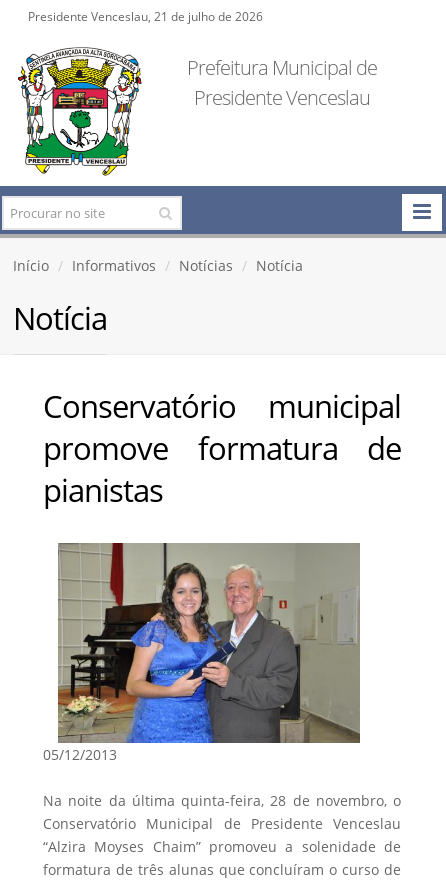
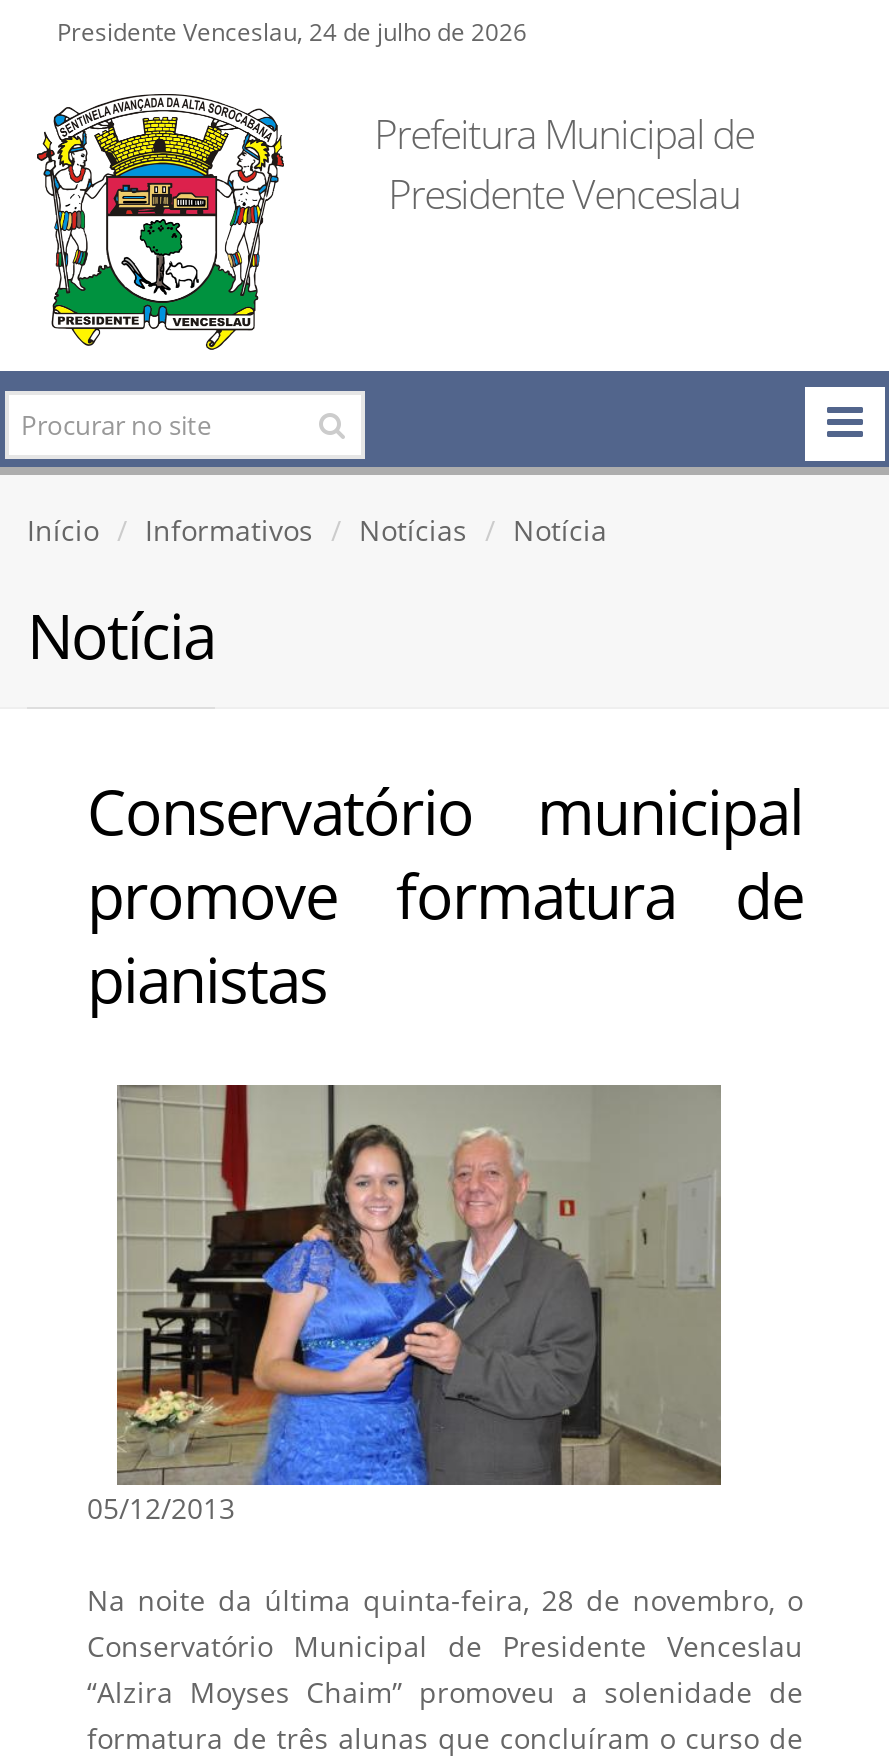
[28,8,263,24] Presidente Venceslau, 21 de julho de 2026 -> [57,15,527,47] Presidente Venceslau, 24 de julho de 2026

